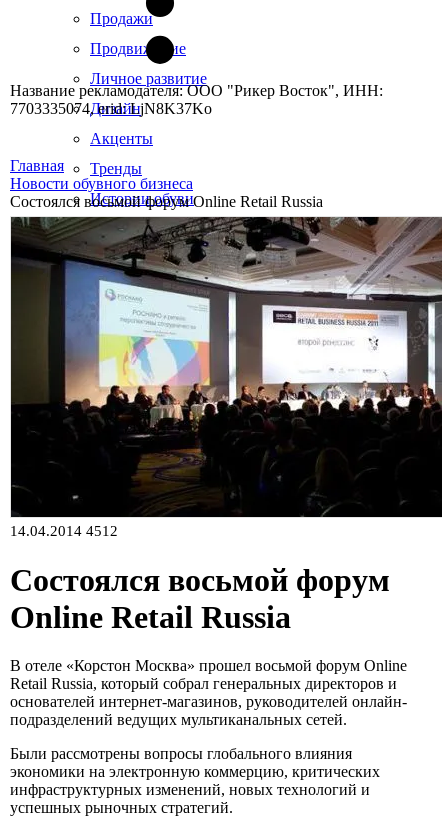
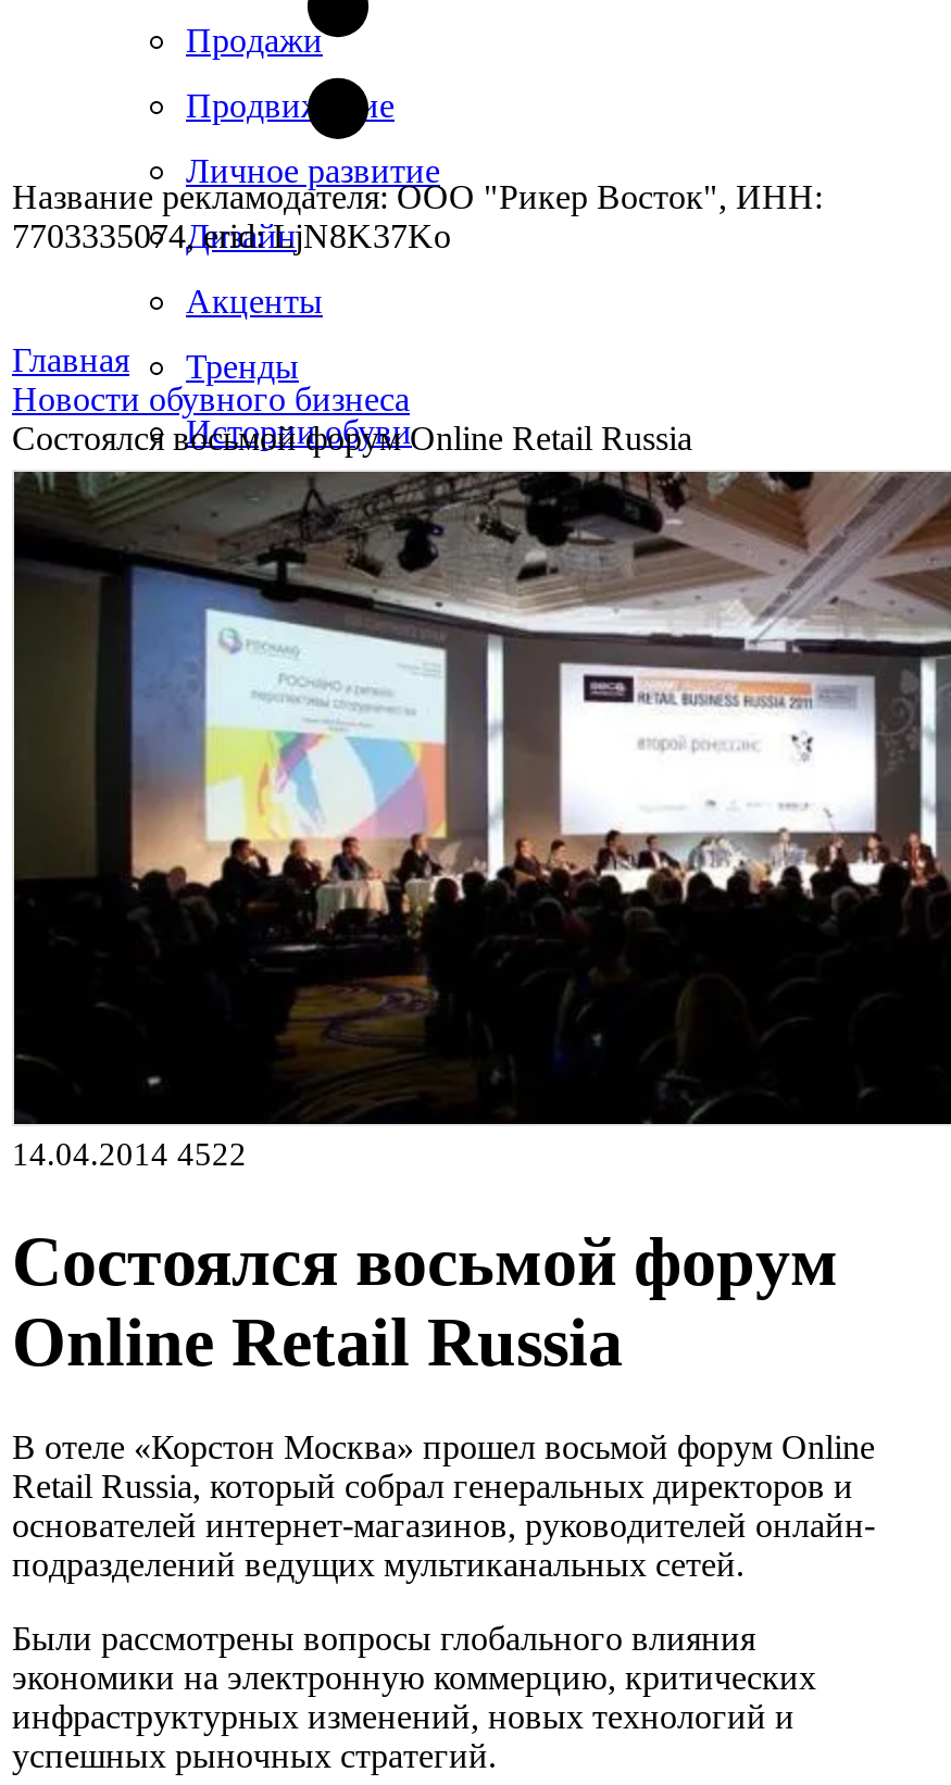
[10,523,118,539] 14.04.2014 4512 -> [12,1138,247,1173] 14.04.2014 4522

